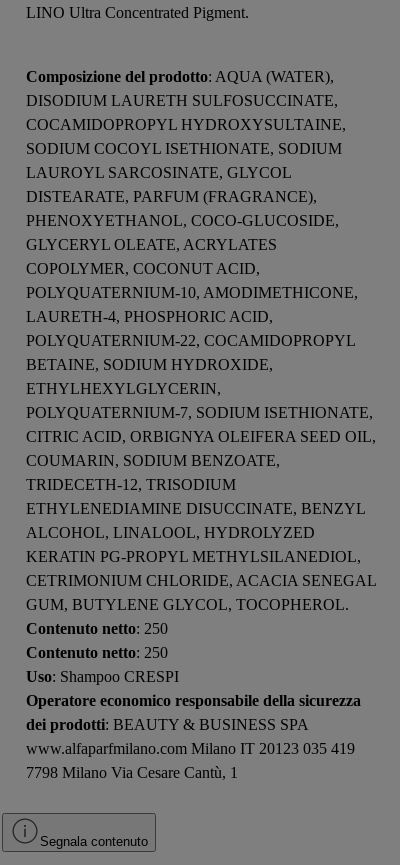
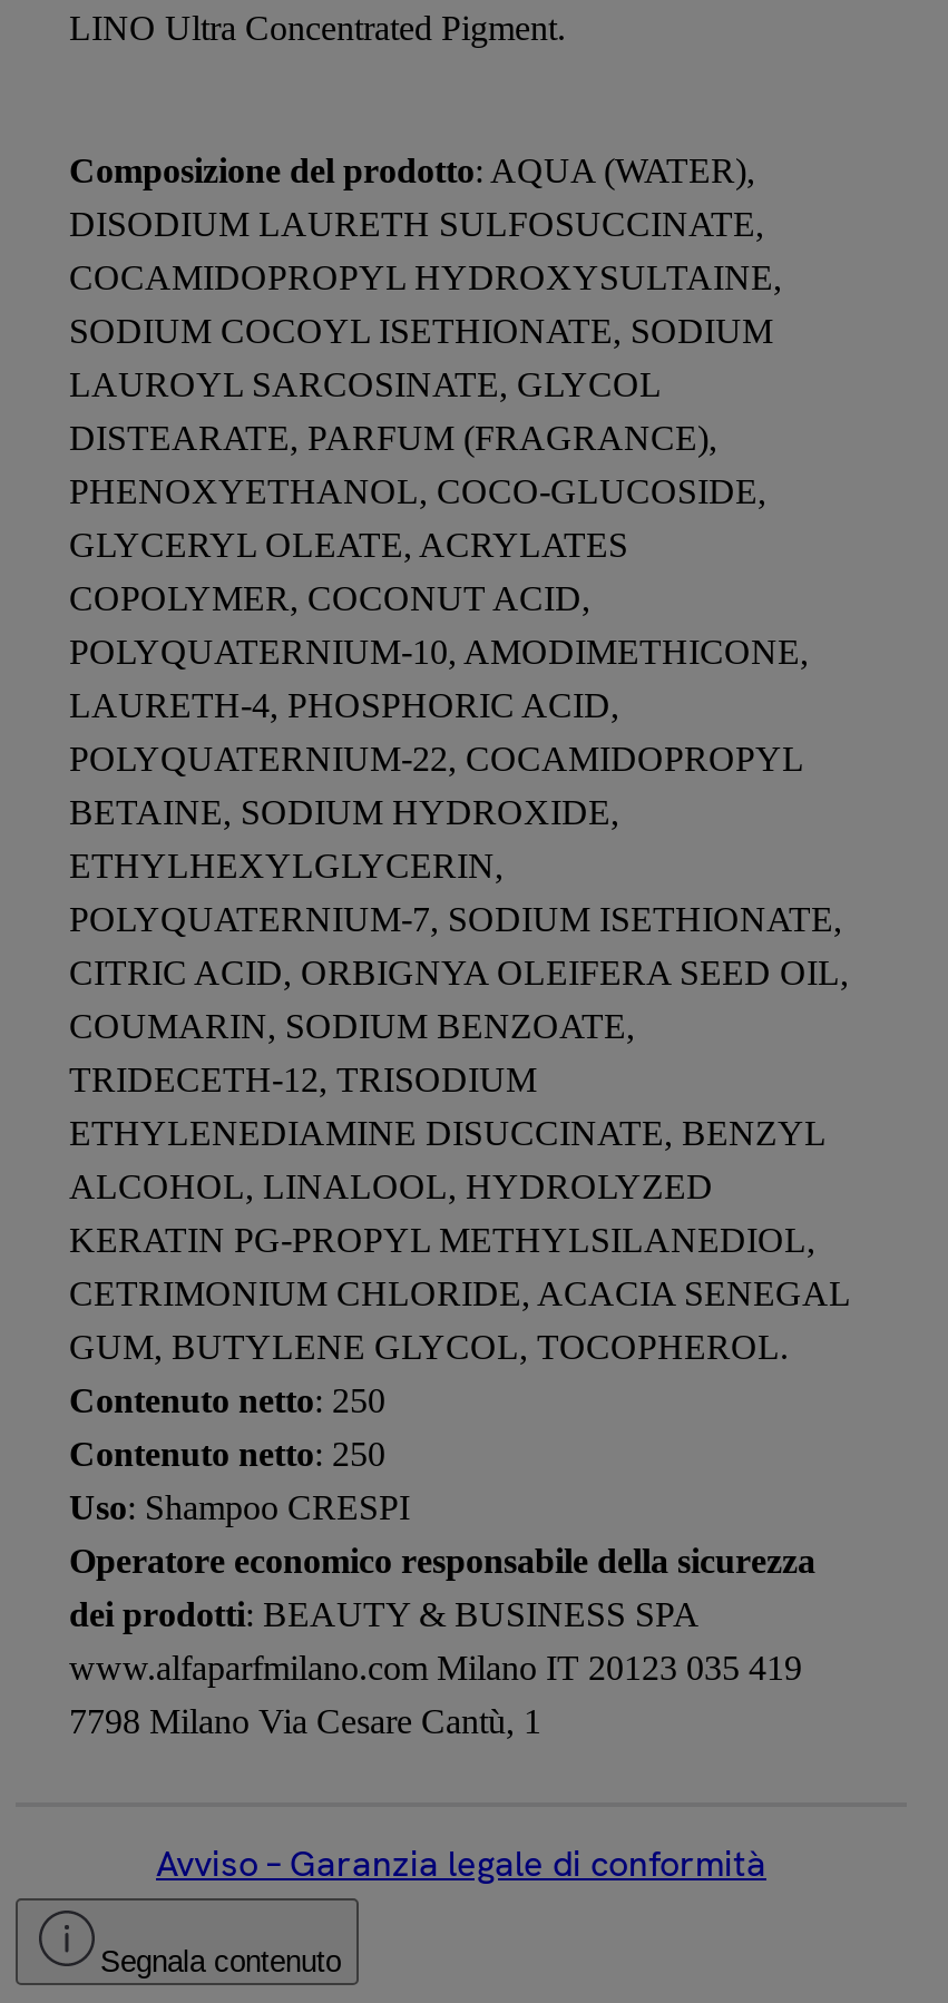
none -> [156,1840,766,1887] Avviso – Garanzia legale di conformità

